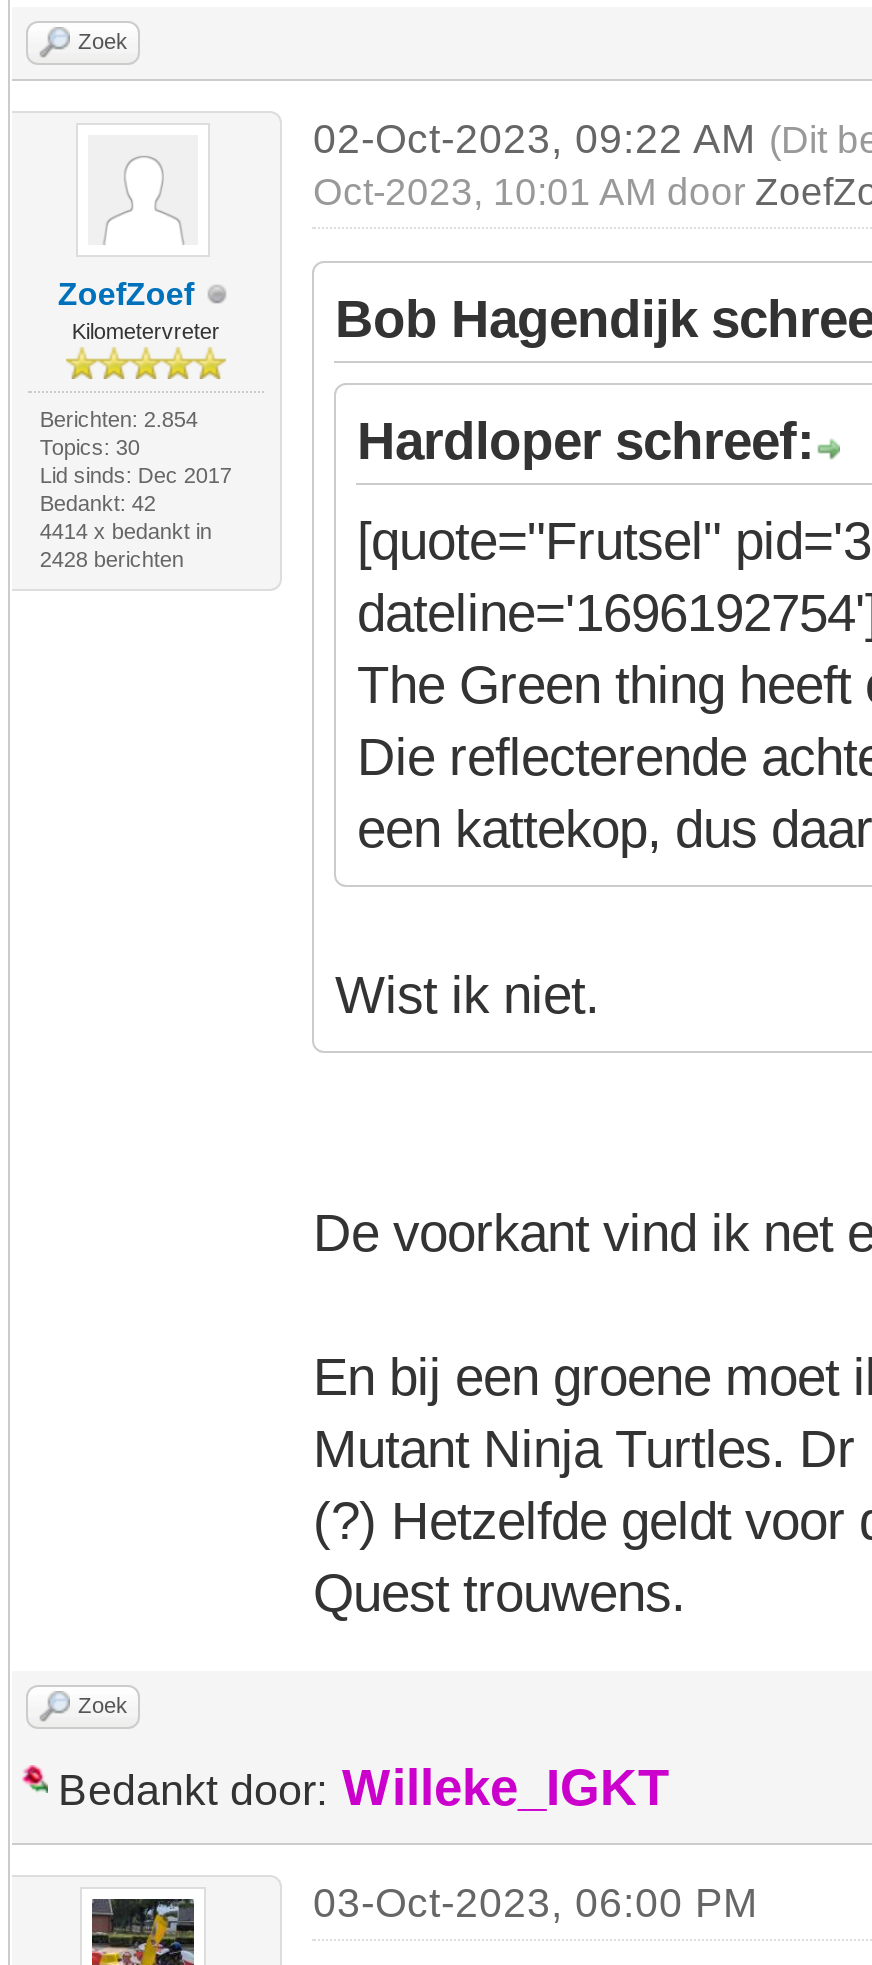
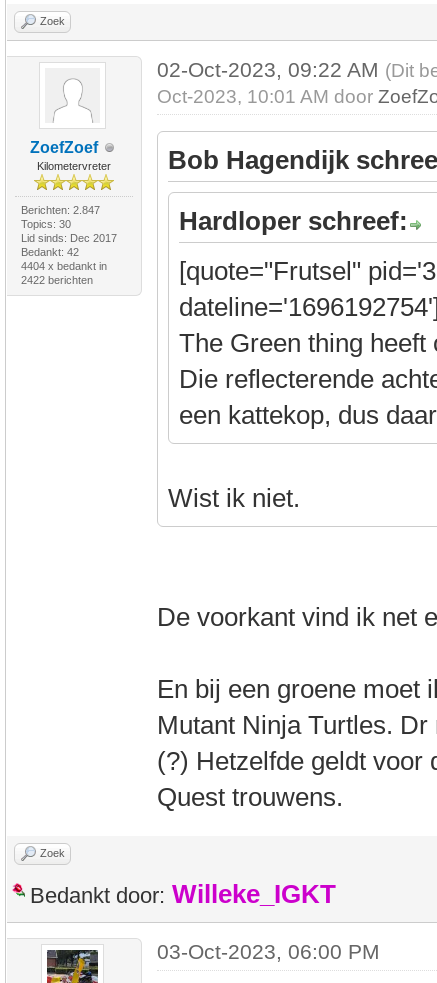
[40,407,198,431] Berichten: 2.854 -> [21,204,100,216] Berichten: 2.847
[40,519,212,543] 4414 x bedankt in -> [21,260,107,272] 4404 x bedankt in
[40,547,184,571] 2428 berichten -> [21,274,93,286] 2422 berichten

